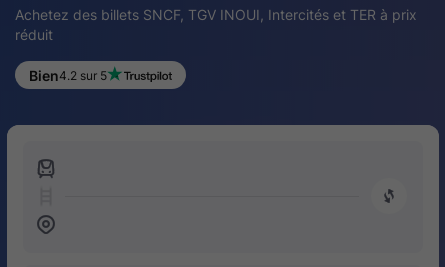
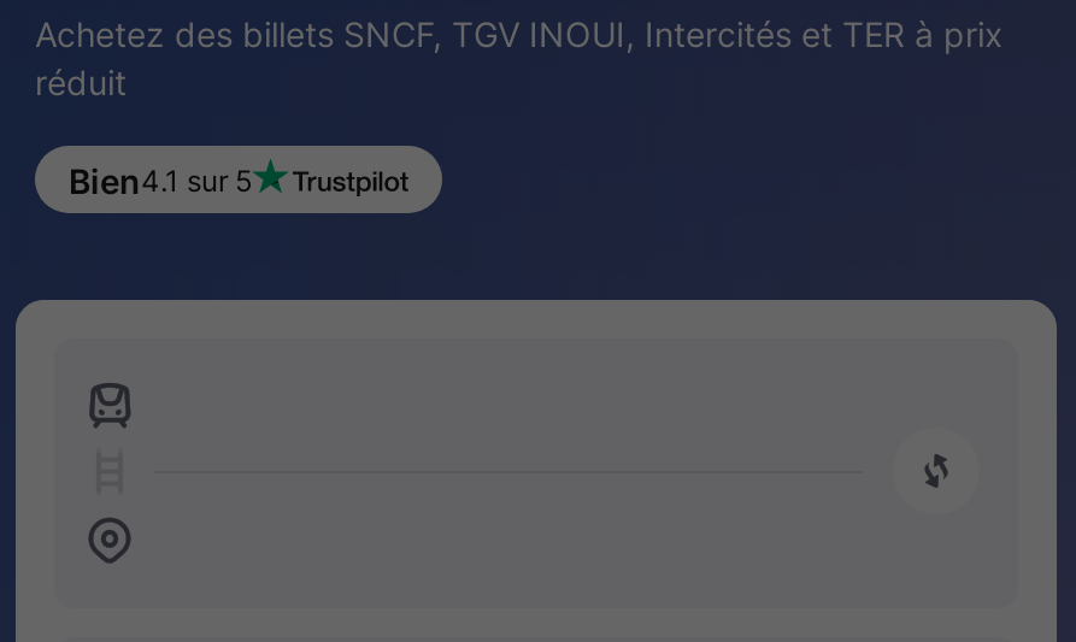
[29,66,107,83] Bien4.2 sur 5 -> [69,159,252,200] Bien4.1 sur 5

